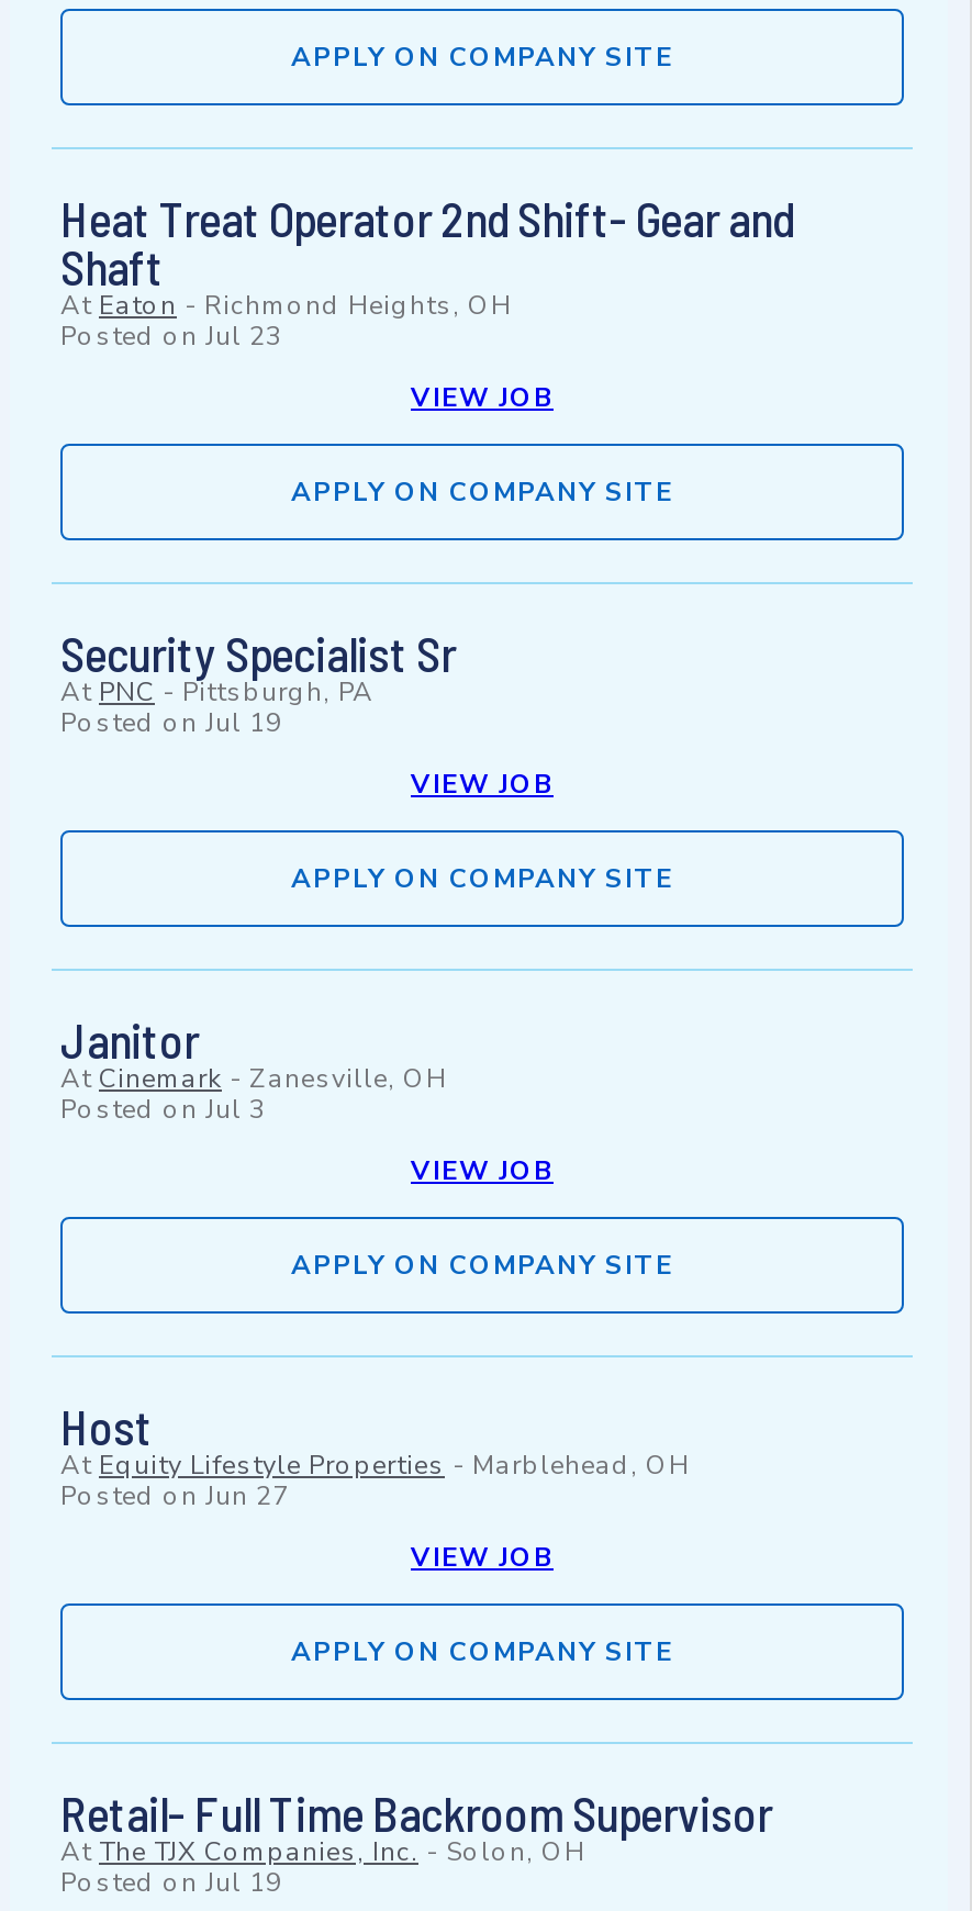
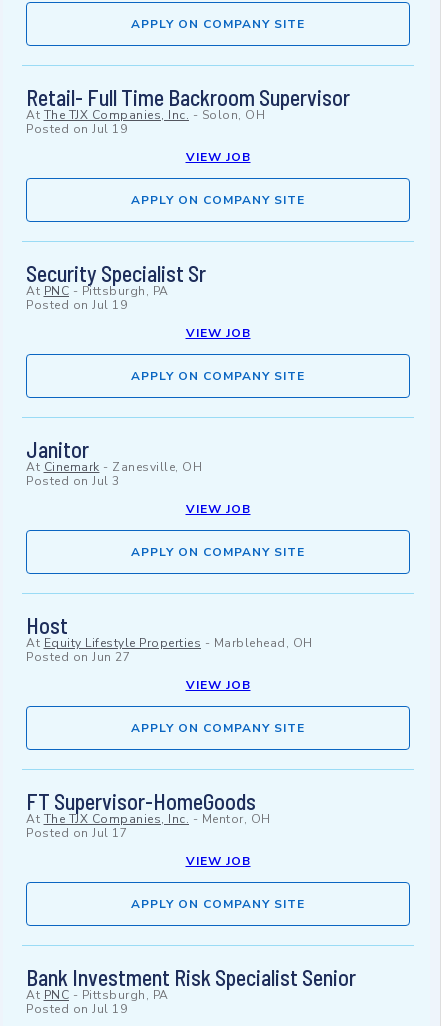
[60,190,794,355] Heat Treat Operator 2nd Shift- Gear and | Shaft | At Eaton - Richmond Heights, OH | Posted on Jul 23 -> [26,121,127,137] Posted onJul 19
moved [60,381,690,1670] -> [26,149,312,736]: VIEW JOB | APPLY ON COMPANY SITE | Security Specialist Sr | ... | VIEW JOB | APPLY ON COMPANY SITE
none -> [26,788,356,1003] FT Supervisor-HomeGoods | At The TJX Companies, Inc. - Mentor, OH | Posted onJul 17 | VIEW JOB | APPLY ON COMPANY SITE | Bank Investment Risk Specialist Senior | At PNC - Pittsburgh, PA
moved [60,1784,772,1870] -> [26,84,350,123]: Retail- Full Time Backroom Supervisor | At The TJX Companies, Inc. - Solon, OH

